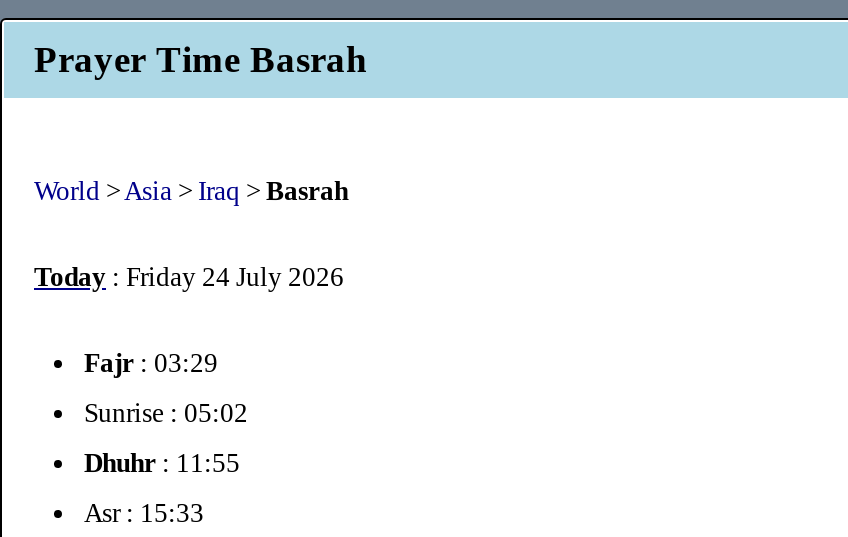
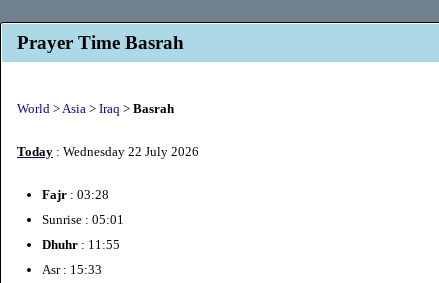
[34,262,344,292] Today: Friday 24 July 2026 -> [17,144,199,159] Today: Wednesday 22 July 2026
[84,348,218,378] Fajr: 03:29 -> [42,187,109,202] Fajr: 03:28
[84,398,248,428] Sunrise : 05:02 -> [42,212,124,227] Sunrise : 05:01

